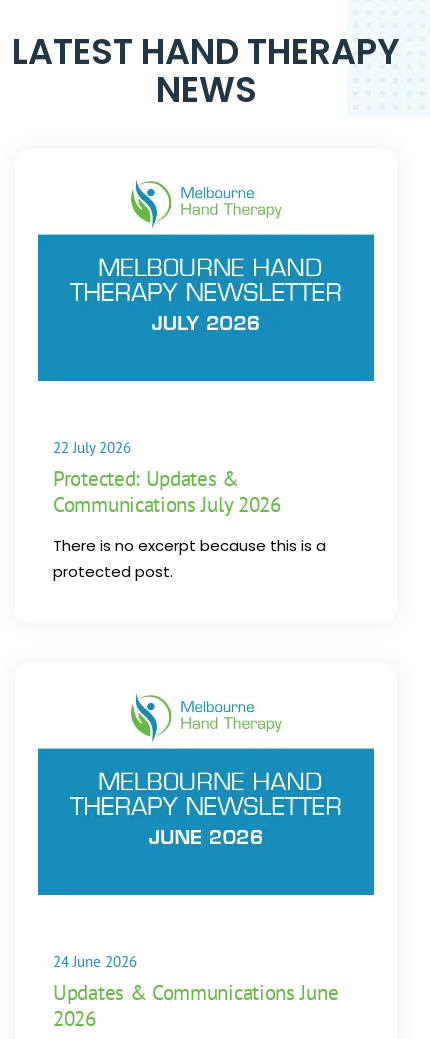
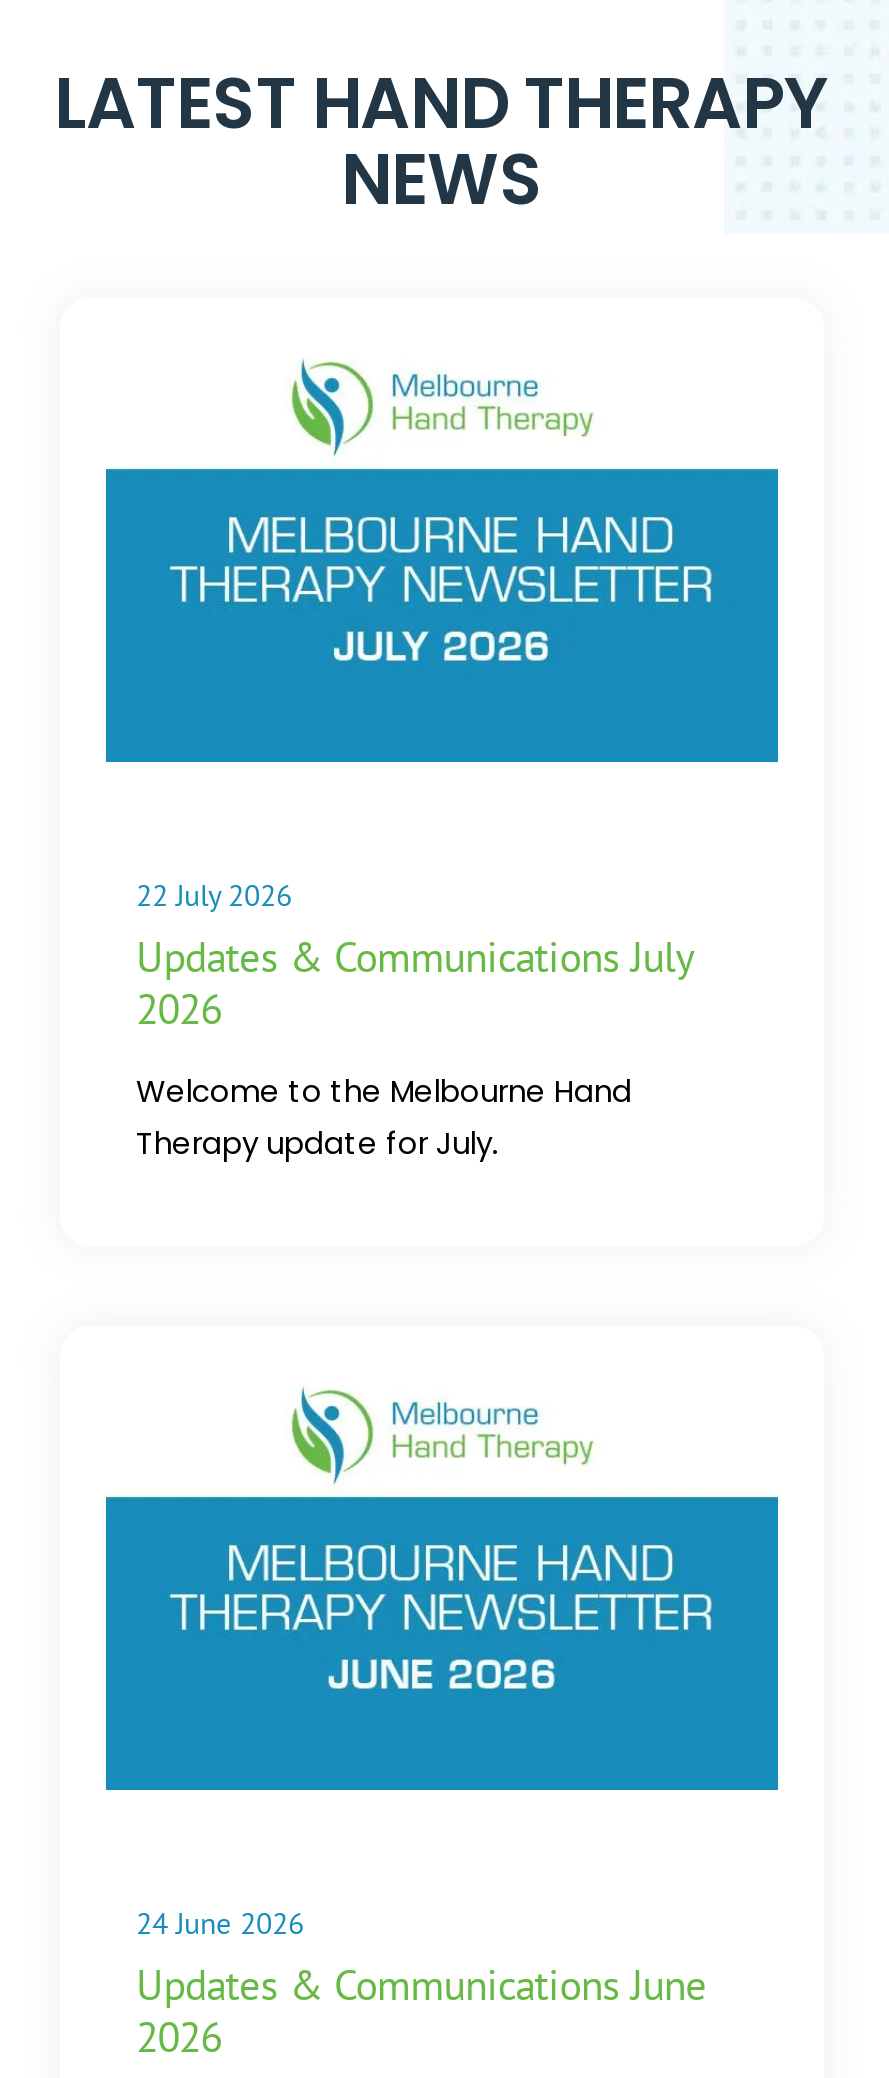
[53,465,281,518] Protected: Updates & | Communications July 2026 -> [136,930,693,1036] Updates & Communications July | 2026
[53,535,326,582] There is no excerpt because this is a | protected post. -> [136,1070,632,1164] Welcome to the Melbourne Hand | Therapy update for July.

